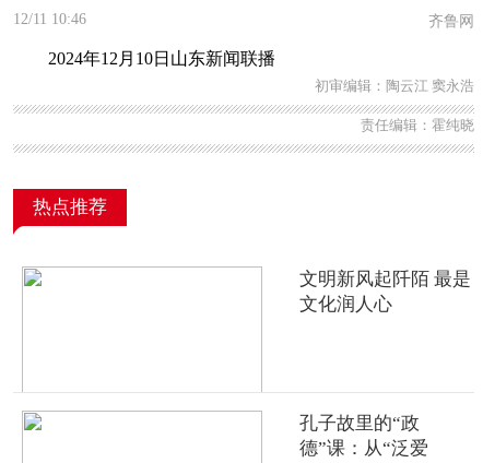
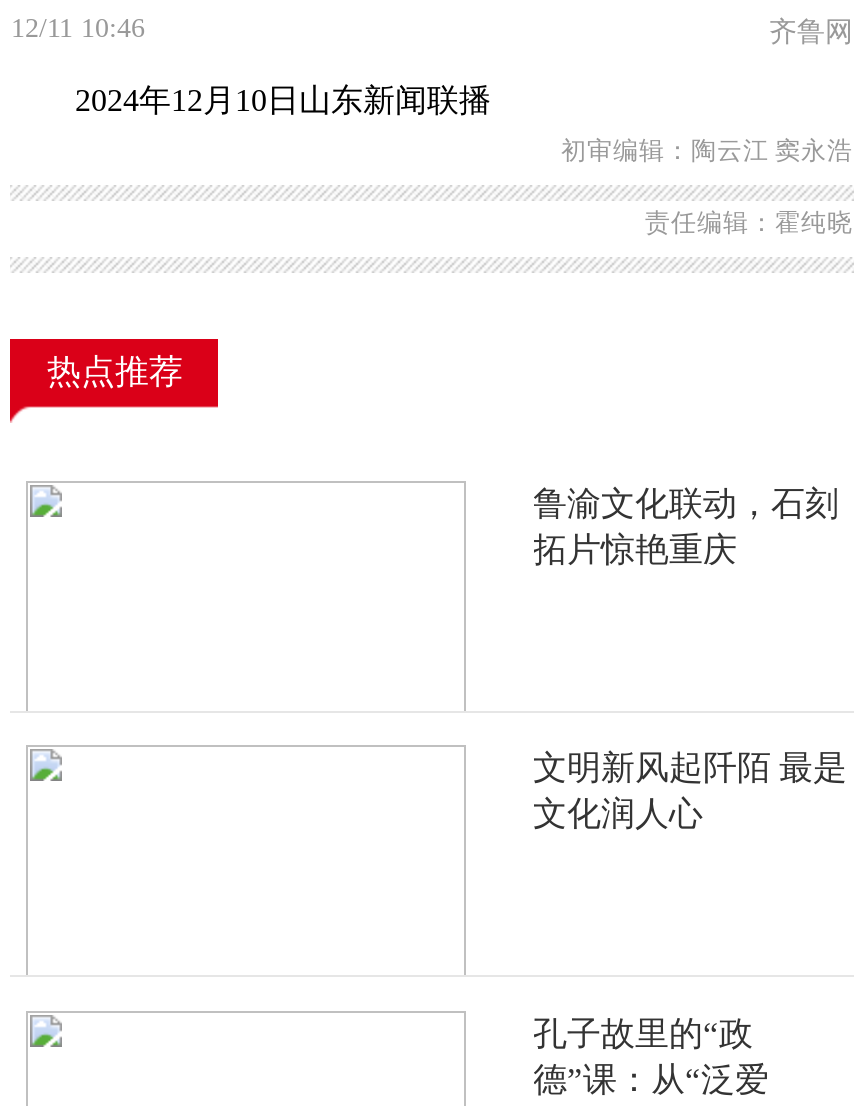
none -> [533,485,839,569] 鲁渝文化联动，石刻 | 拓片惊艳重庆

